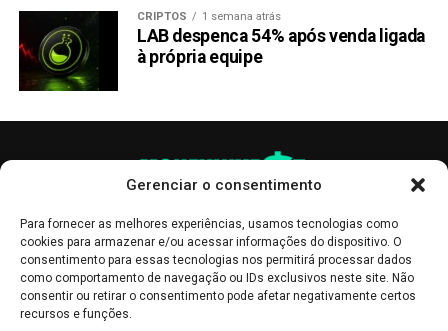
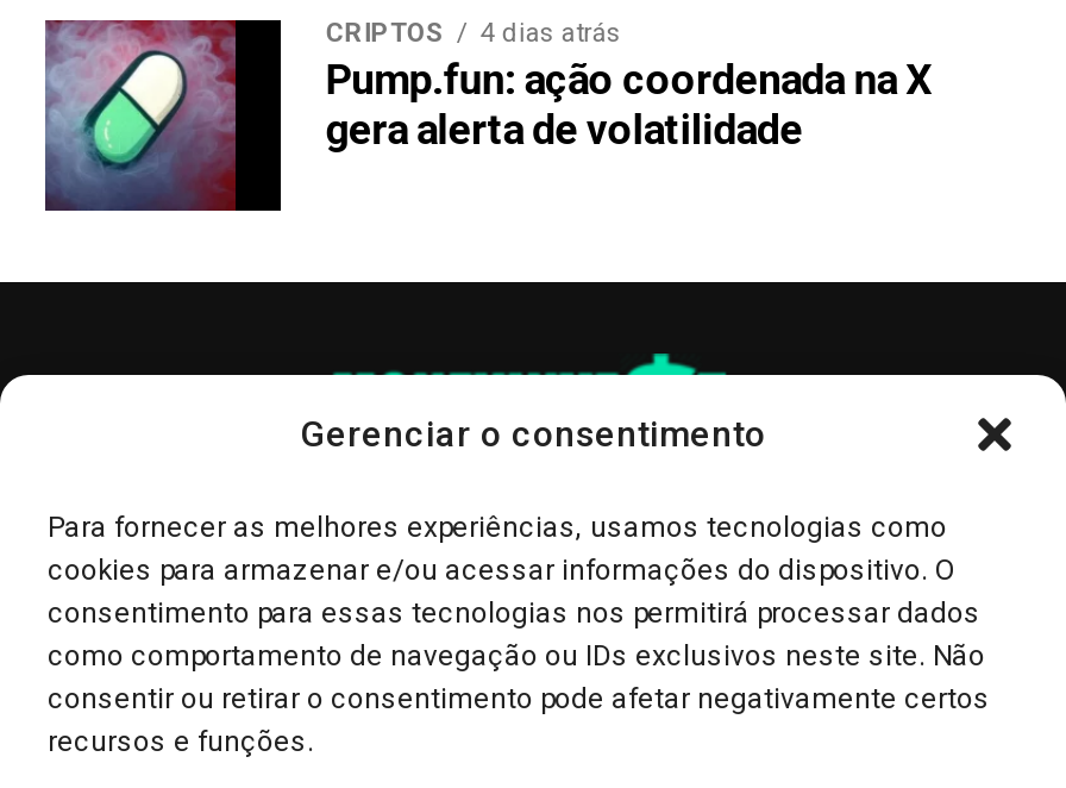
[18,10,425,91] [image] | 1 semana atrás | LAB despenca 54% após venda ligada | à própria equipe -> [43,18,931,211] [image] | 4 dias atrás | Pump.fun: ação coordenada na X | gera alerta de volatilidade

